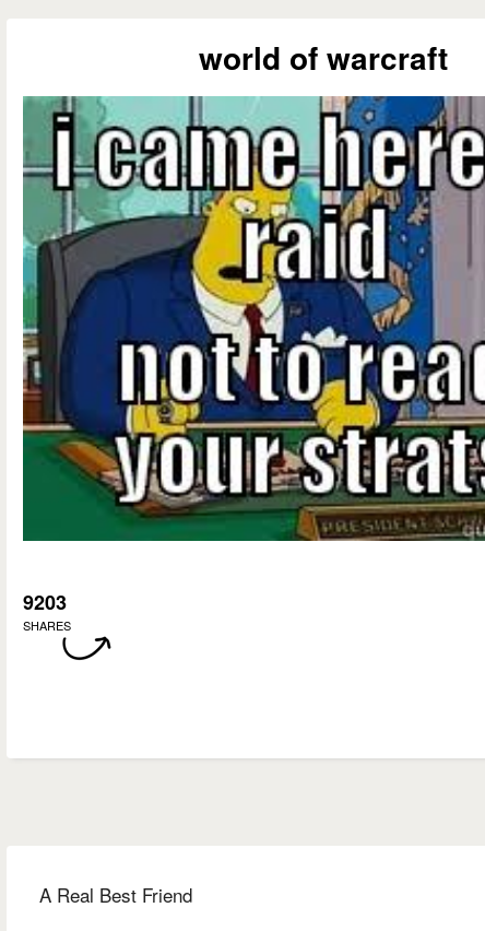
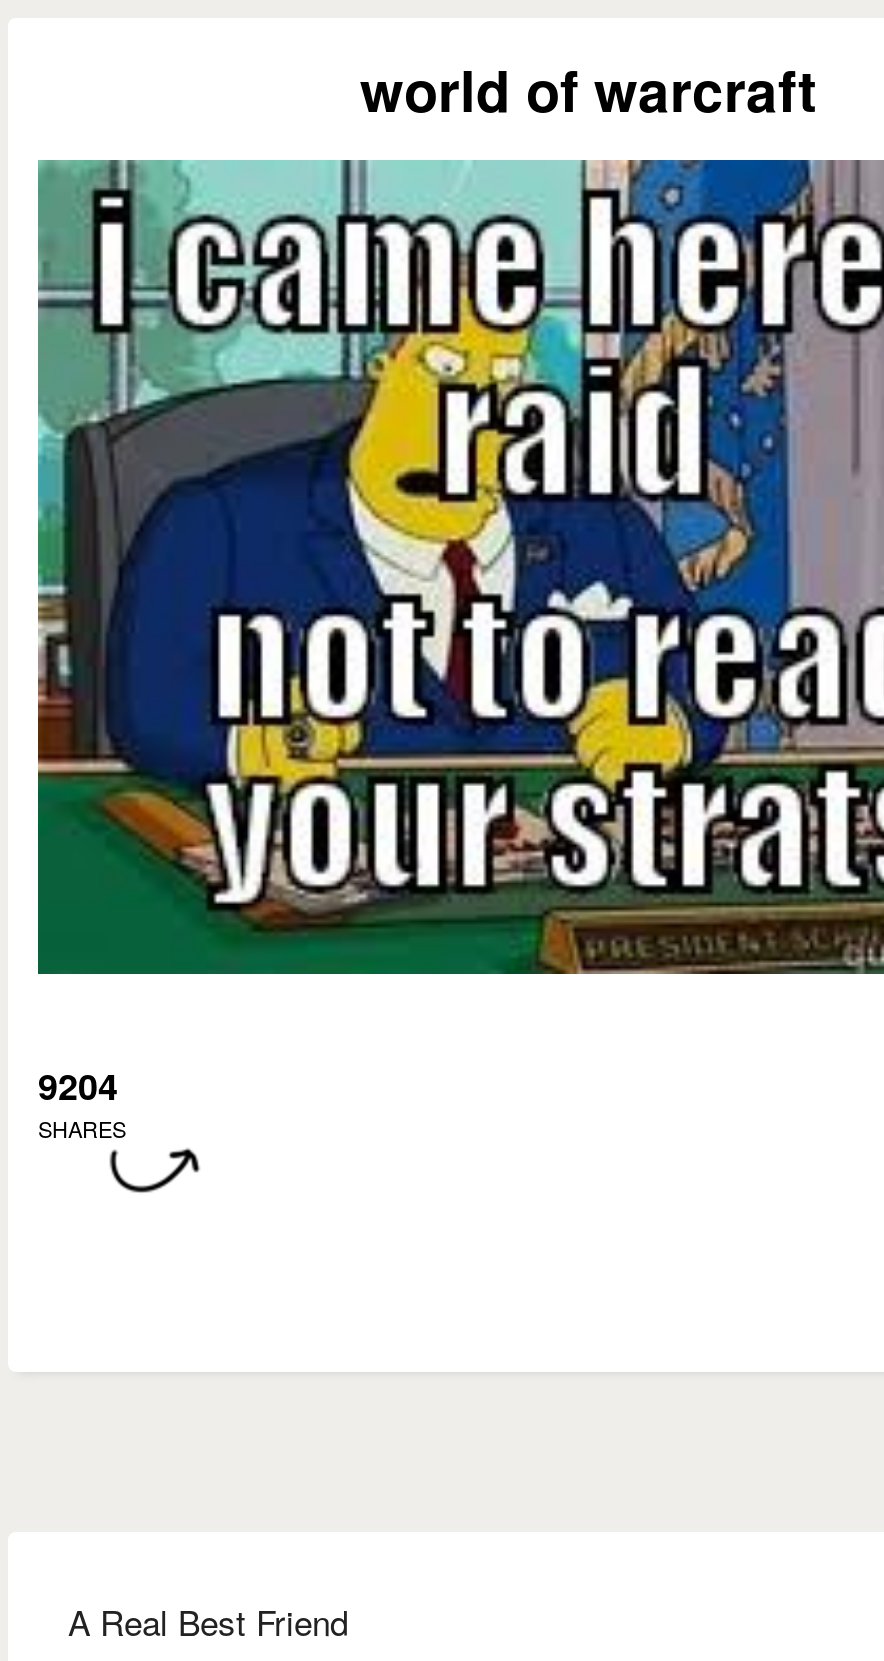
[23,588,67,616] 9203 -> [38,1059,118,1111] 9204

